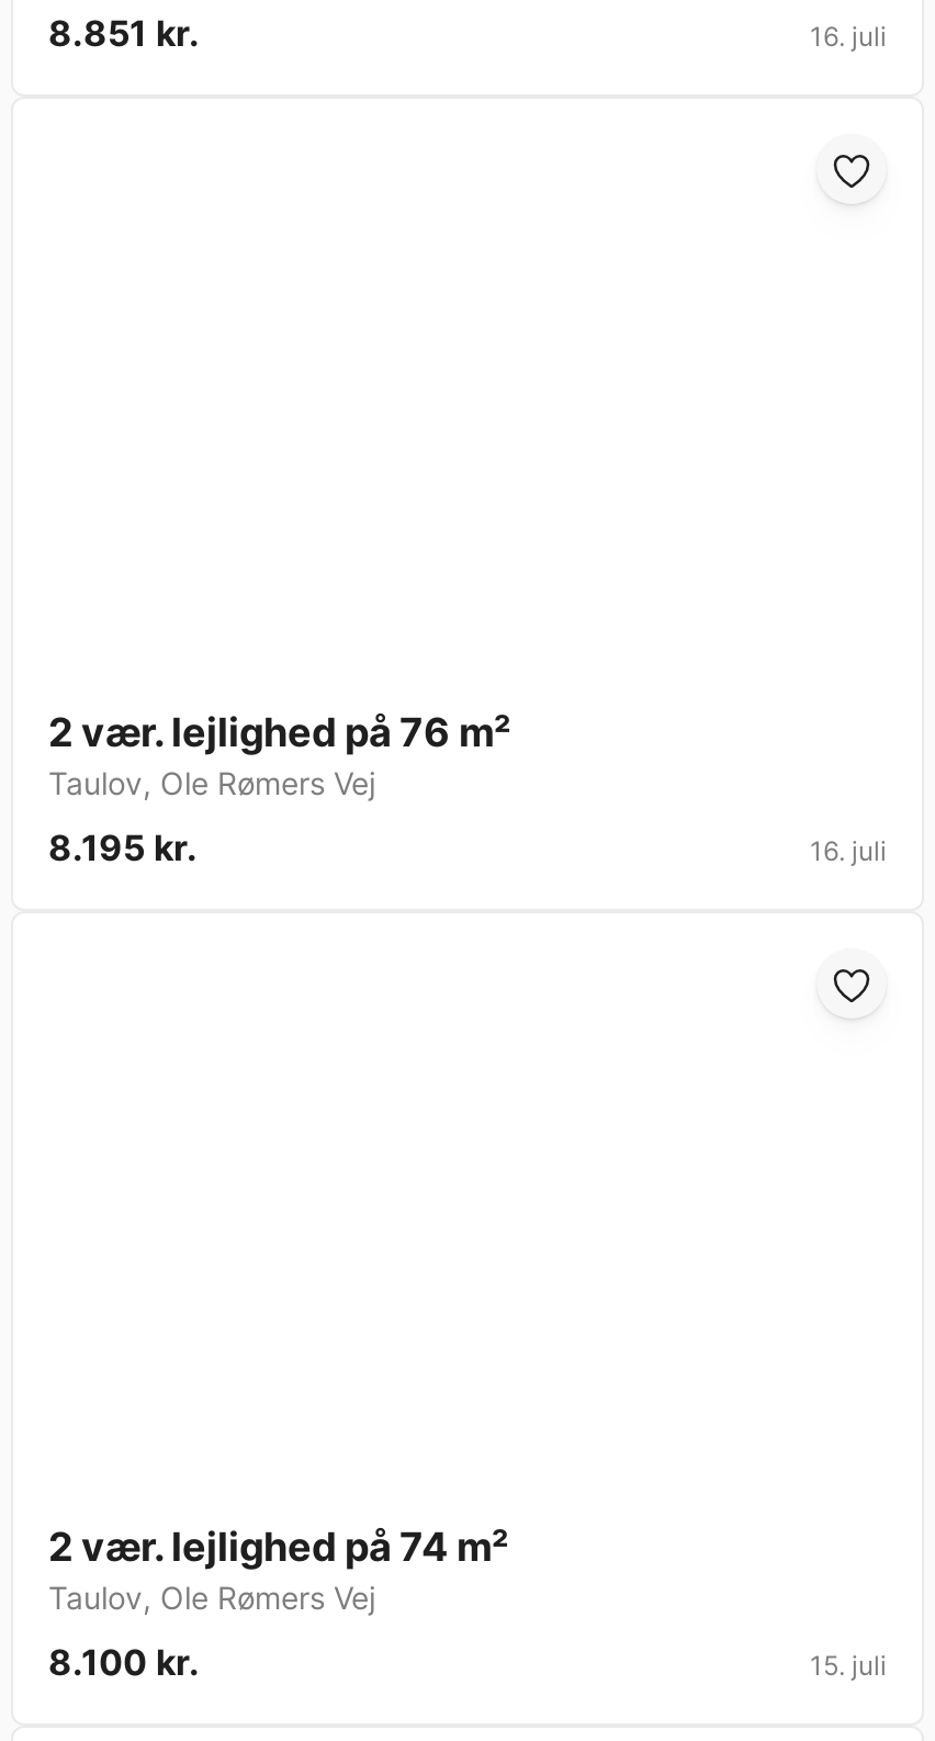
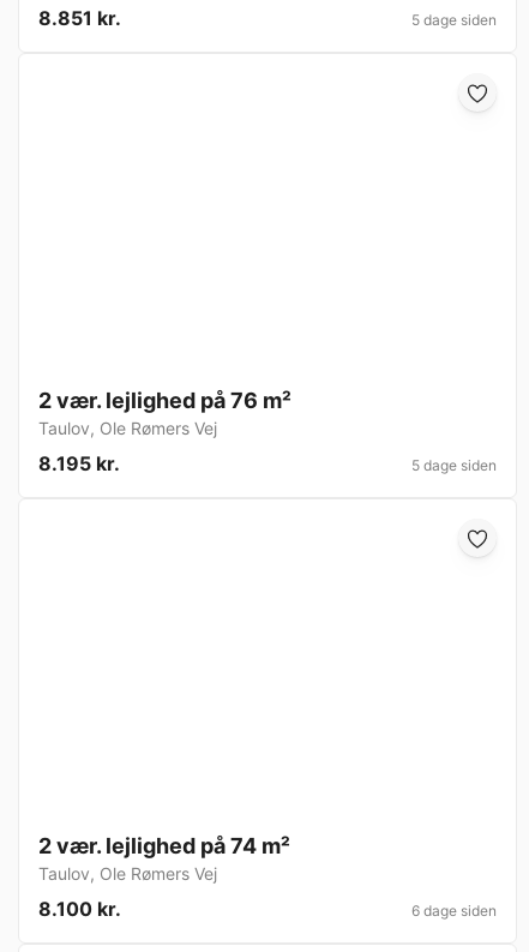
[810,21,887,54] 16. juli -> [411,11,497,29] 5 dage siden
[810,835,887,868] 16. juli -> [411,457,497,475] 5 dage siden
[810,1650,887,1683] 15. juli -> [411,902,497,920] 6 dage siden

